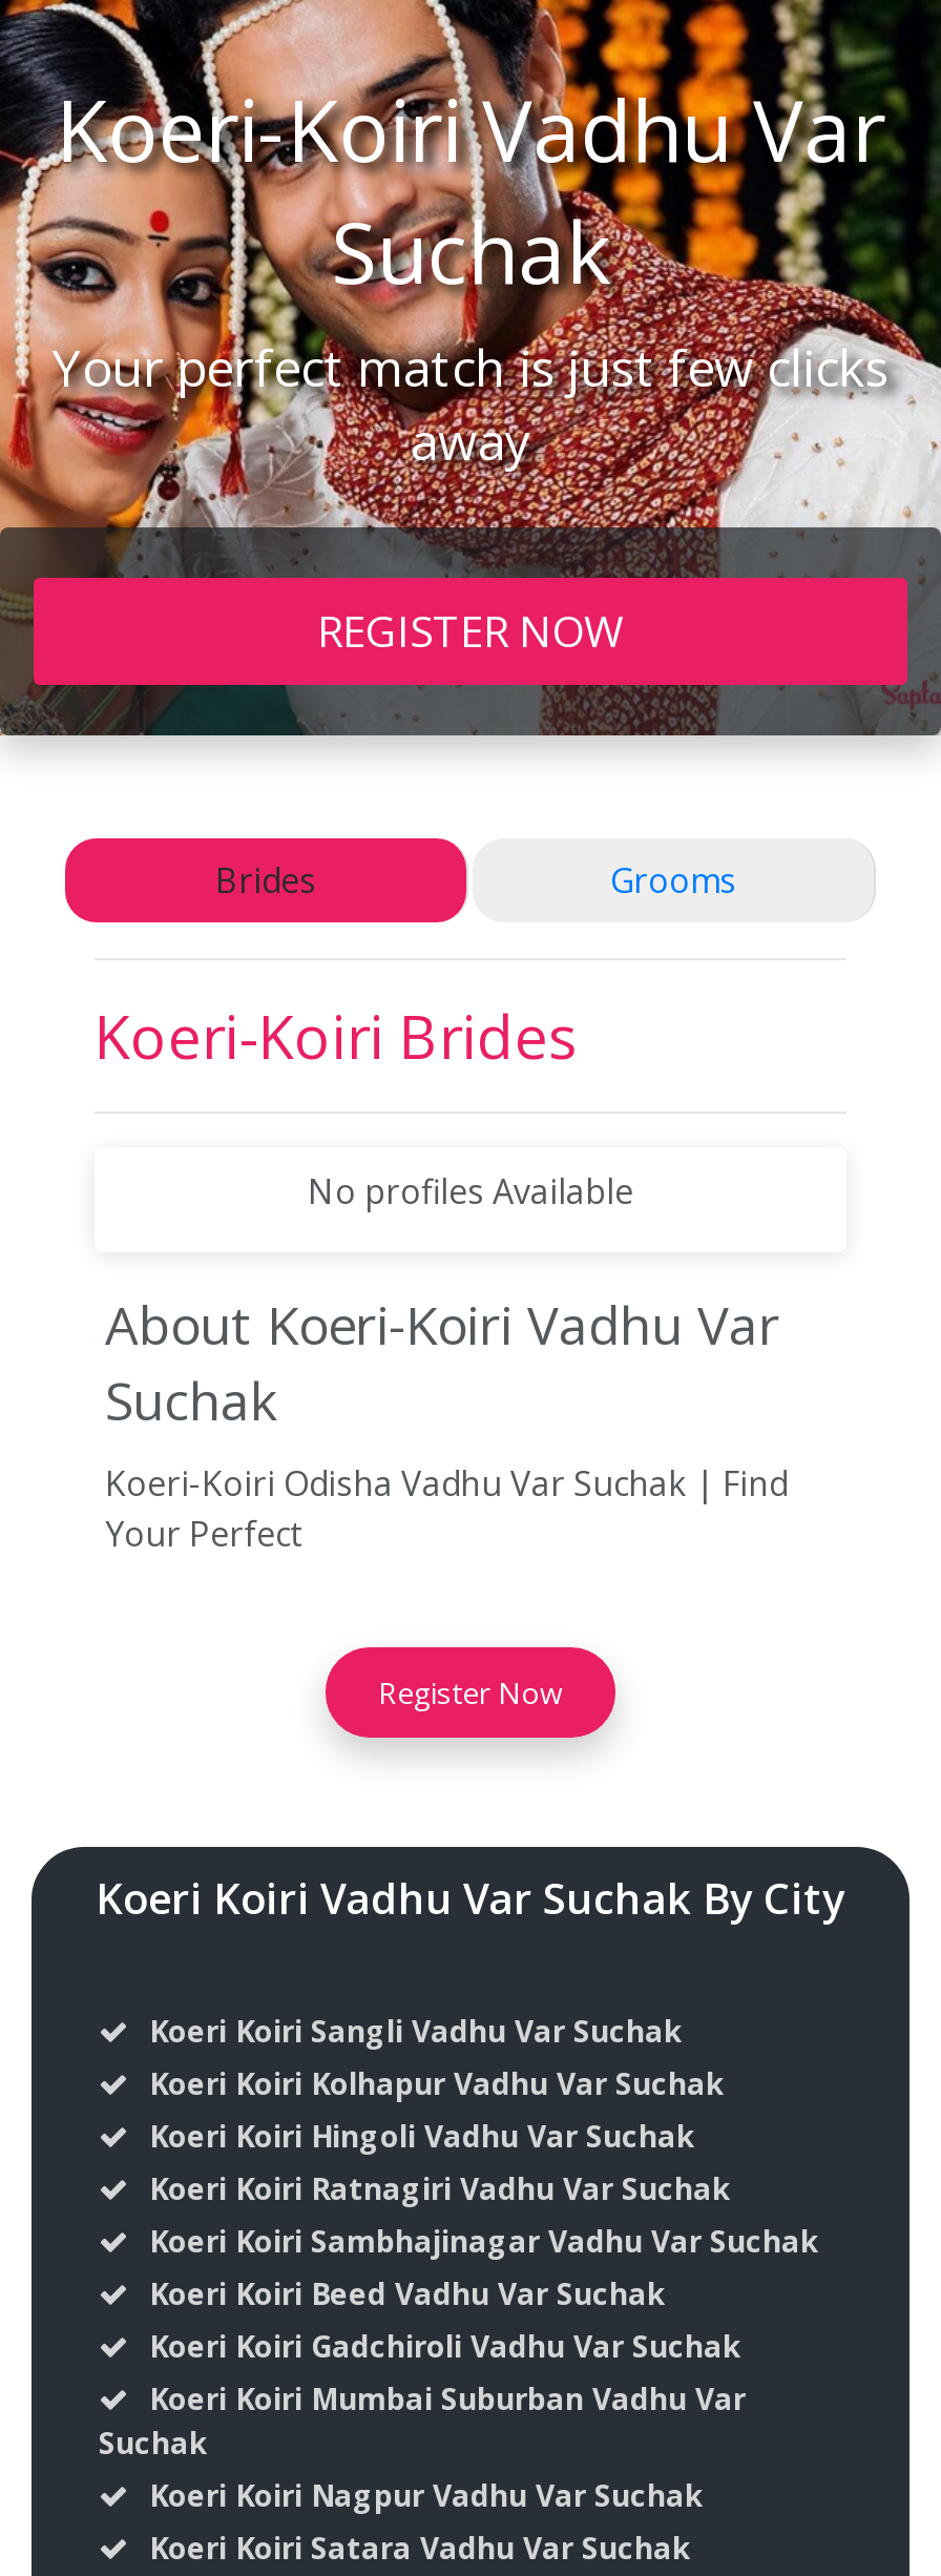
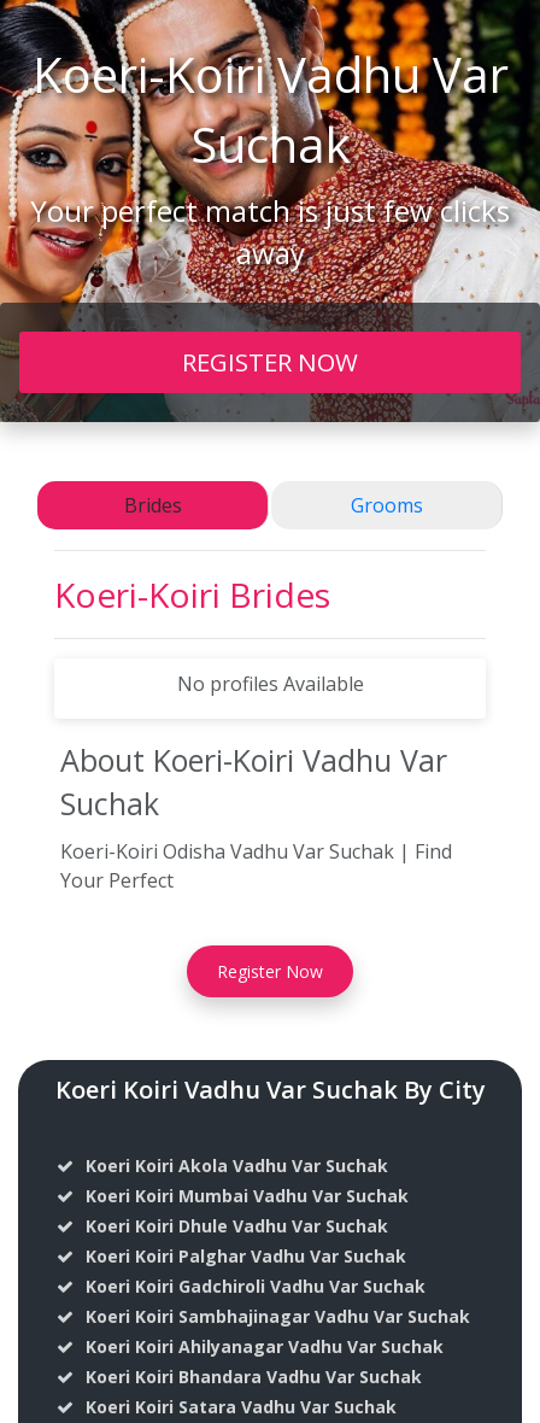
[149,2011,731,2313] Koeri Koiri Sangli Vadhu Var Suchak | Koeri Koiri Kolhapur Vadhu Var Suchak | Koeri Koiri Hingoli Vadhu Var Suchak | Koeri Koiri Ratnagiri Vadhu Var Suchak | Koeri Koiri Beed Vadhu Var Suchak -> [86,1154,409,1267] Koeri Koiri Akola Vadhu Var Suchak | Koeri Koiri Mumbai Vadhu Var Suchak | Koeri Koiri Dhule Vadhu Var Suchak | Koeri Koiri Palghar Vadhu Var Suchak
moved [149,2221,819,2261] -> [86,1305,470,1328]: Koeri Koiri Sambhajinagar Vadhu Var Suchak
[99,2378,746,2515] Koeri Koiri Mumbai Suburban Vadhu Var | Suchak | Koeri Koiri Nagpur Vadhu Var Suchak -> [86,1335,444,1388] Koeri Koiri Ahilyanagar Vadhu Var Suchak | Koeri Koiri Bhandara Vadhu Var Suchak

